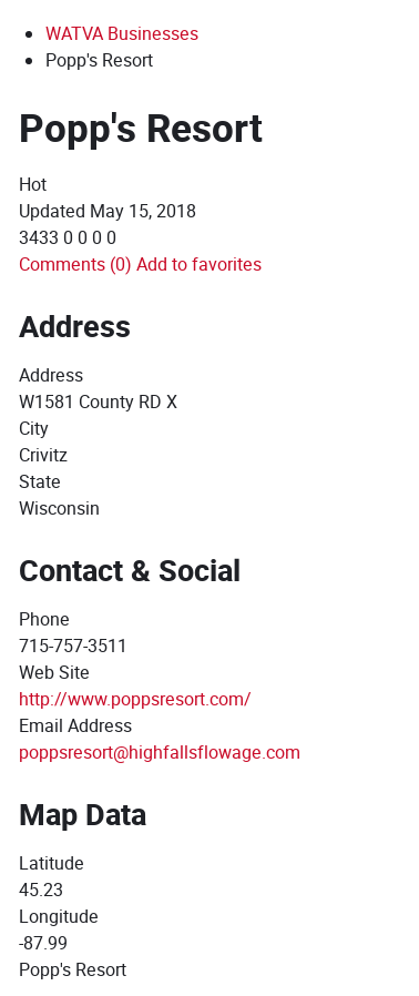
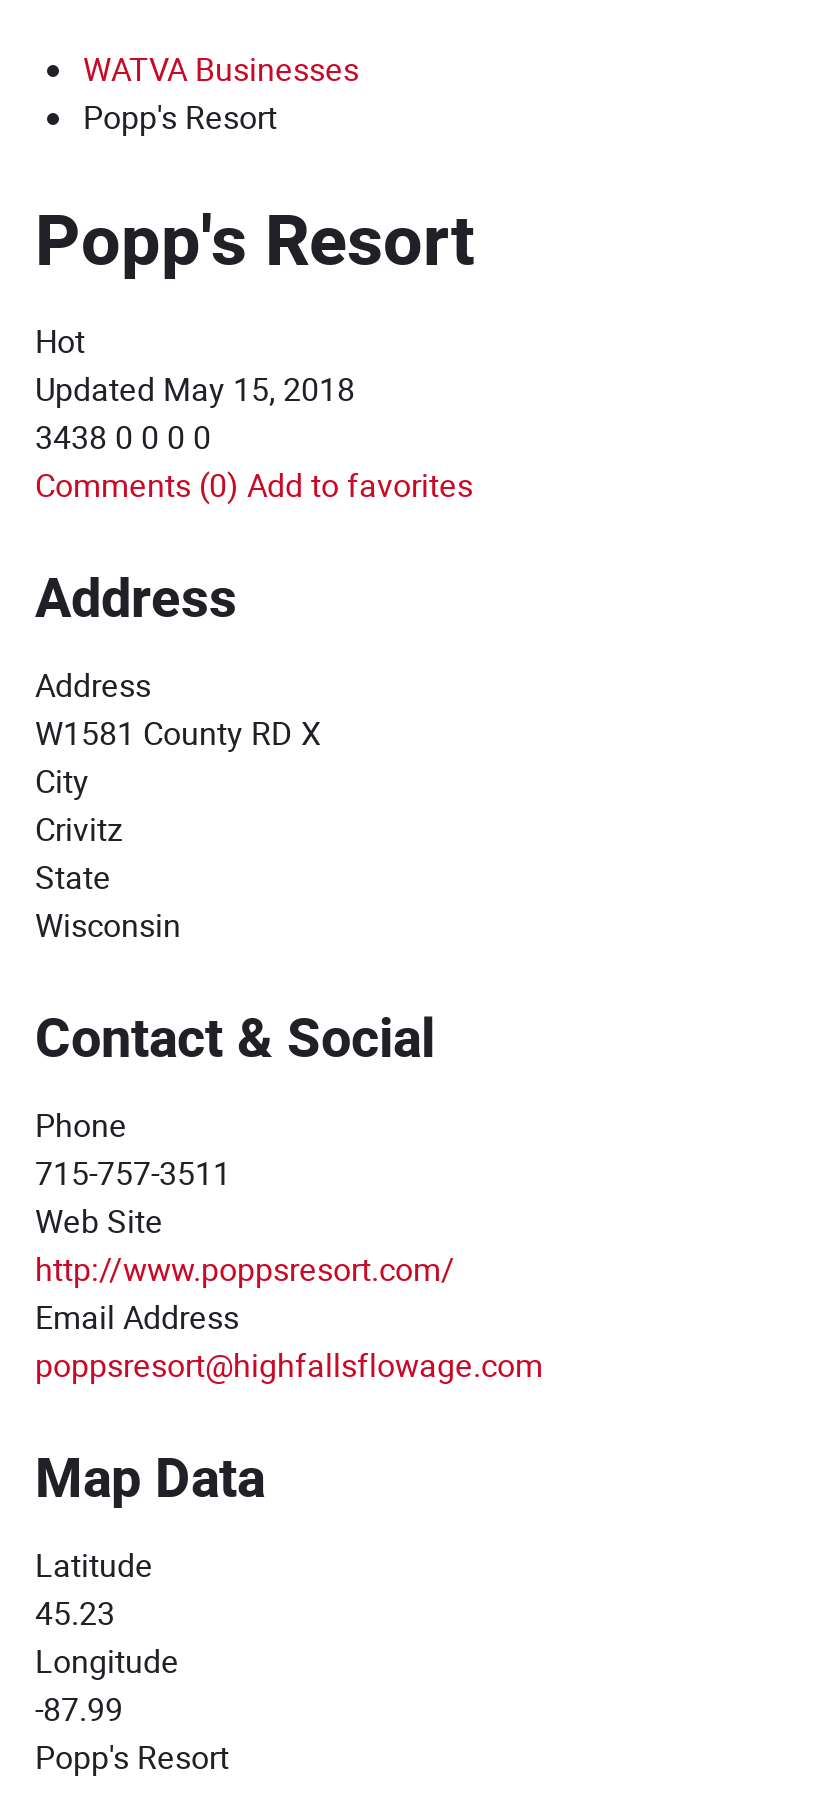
[19,225,116,251] 3433 0 0 0 0 -> [35,415,211,461] 3438 0 0 0 0

